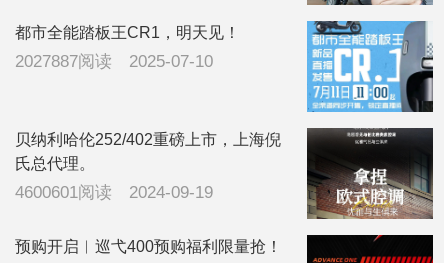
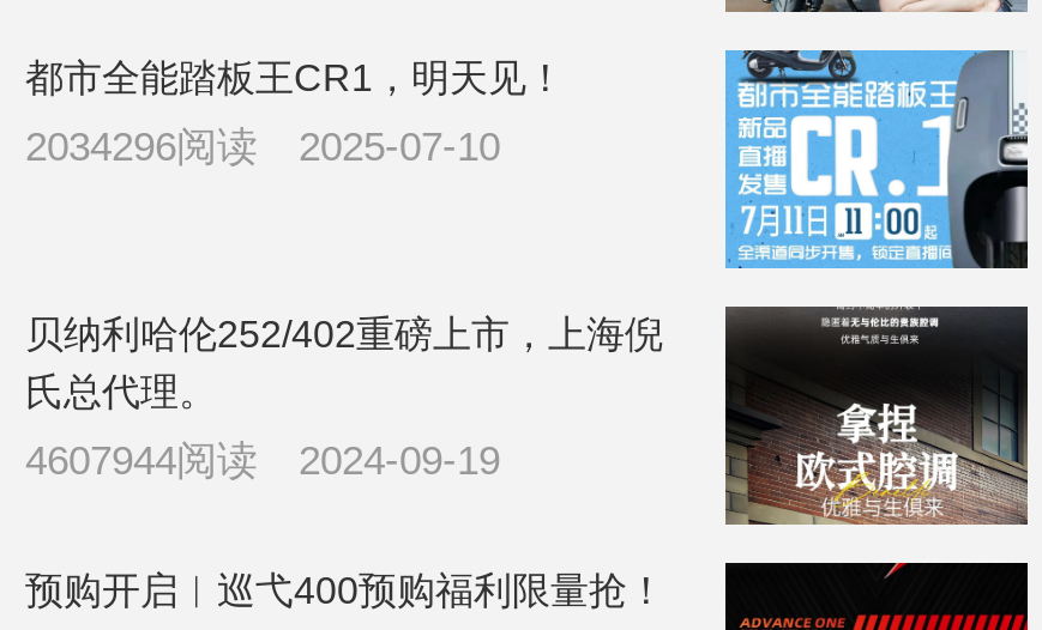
[15,52,213,71] 2027887阅读 2025-07-10 -> [25,124,500,170] 2034296阅读 2025-07-10
[15,183,213,202] 4600601阅读 2024-09-19 -> [25,438,500,483] 4607944阅读 2024-09-19

